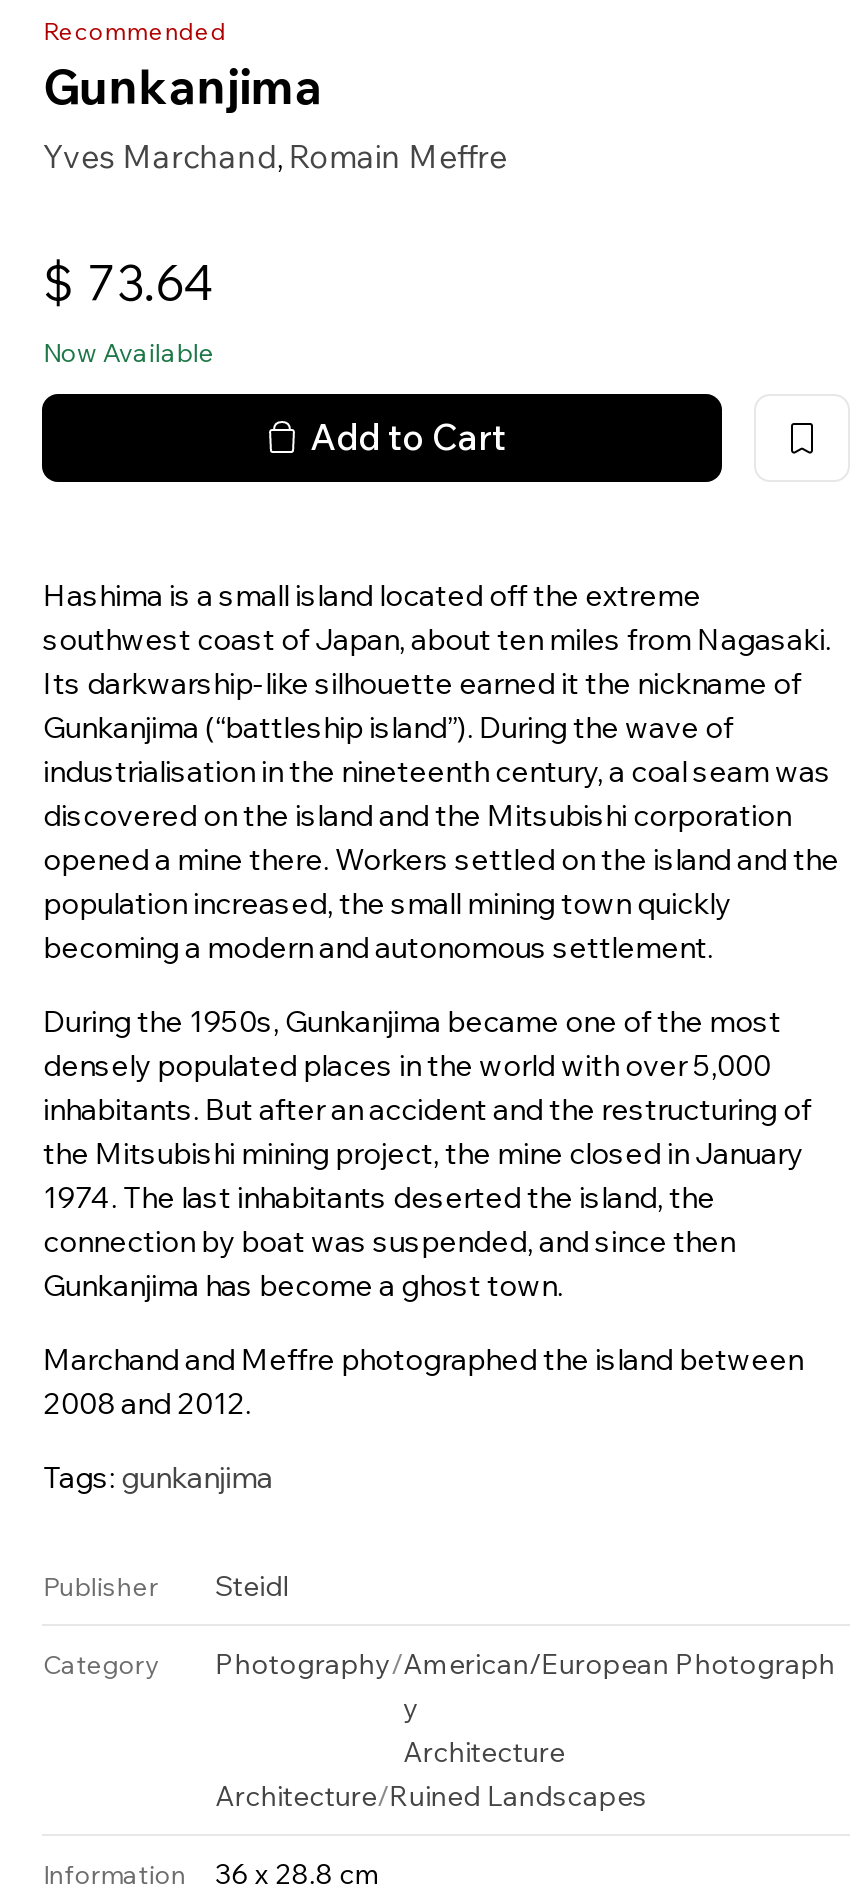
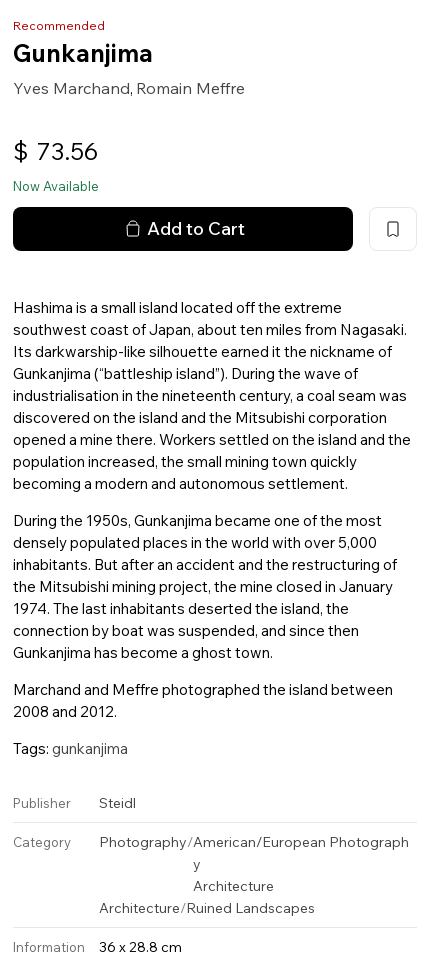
[43,251,213,311] $ 73.64 -> [13,135,98,165] $ 73.56

